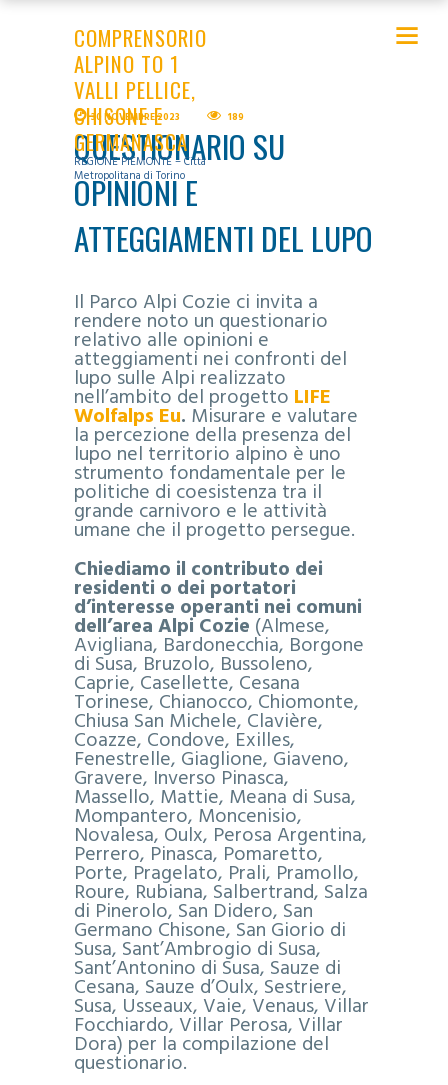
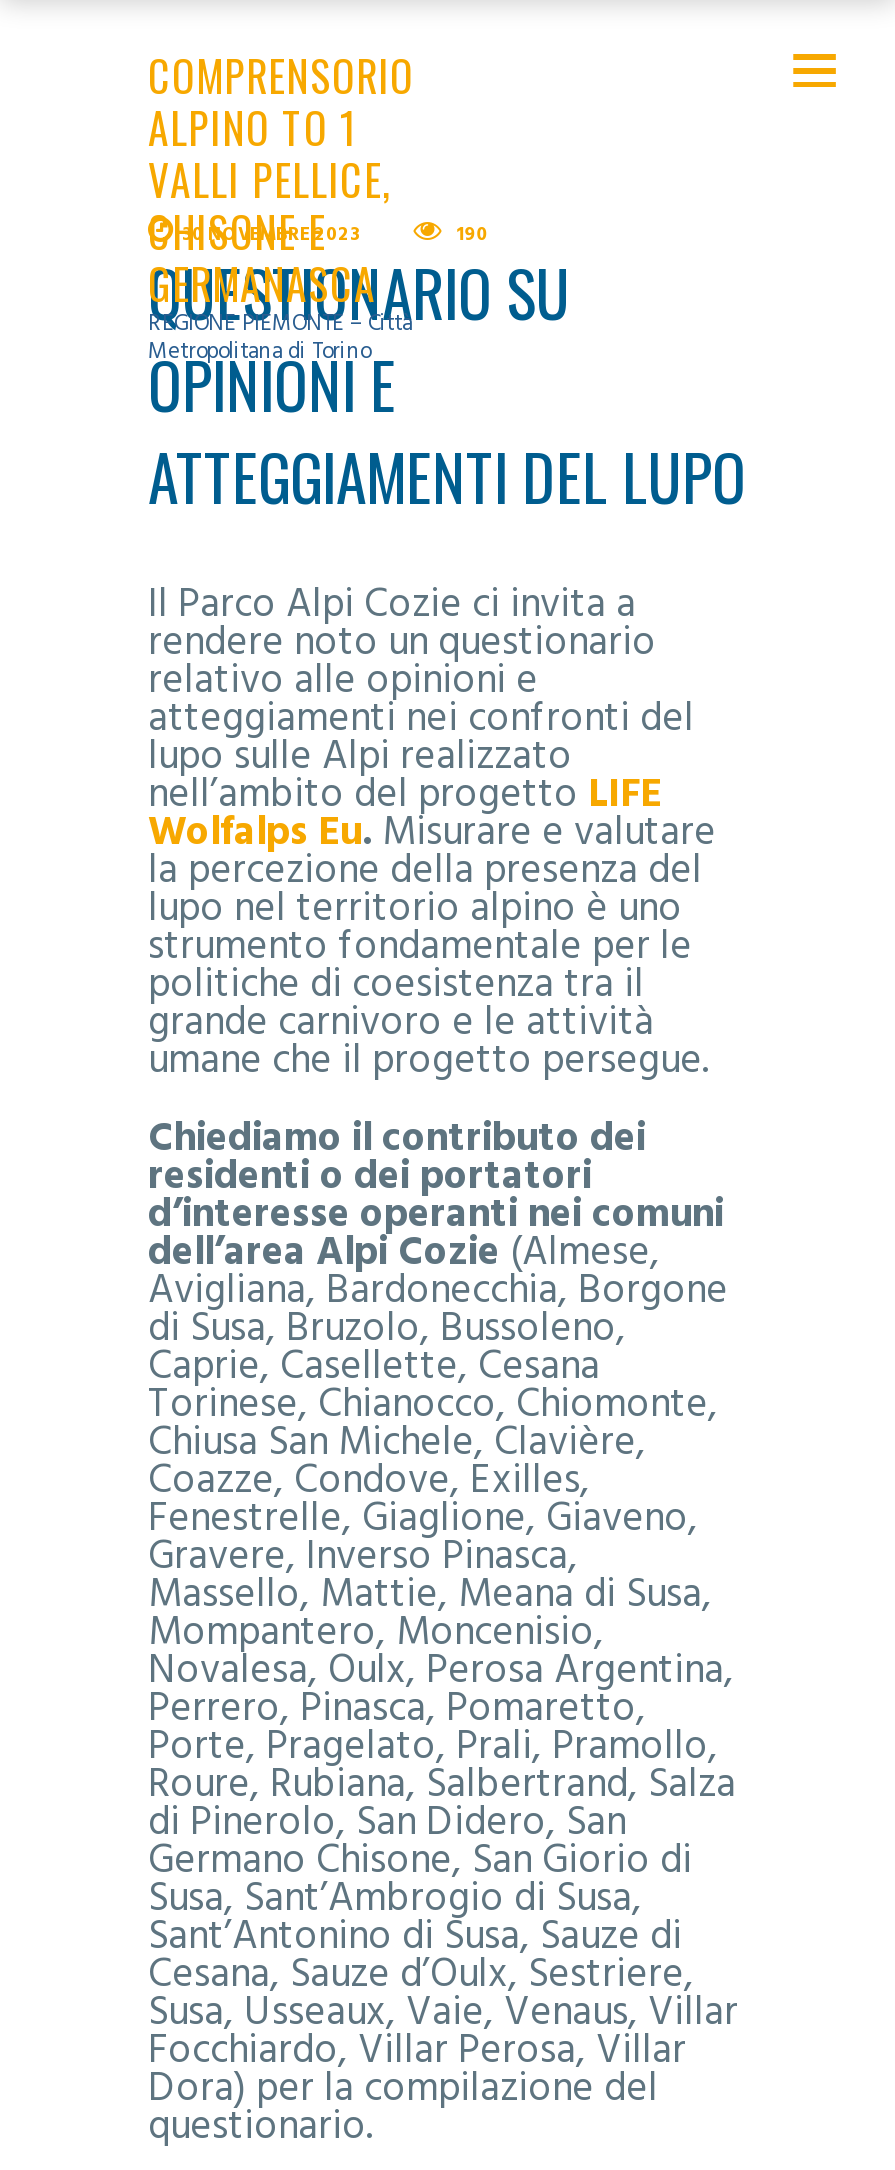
[228,110,244,125] 189 -> [456,220,488,250] 190

